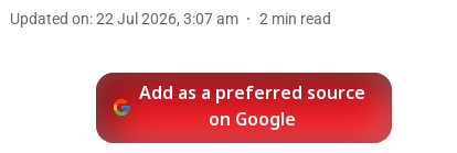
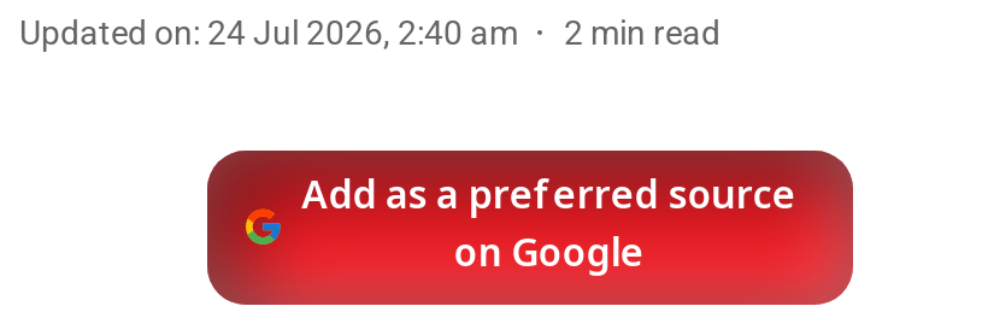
[10,10,238,28] Updated on: 22 Jul 2026, 3:07 am -> [19,14,518,53] Updated on: 24 Jul 2026, 2:40 am

